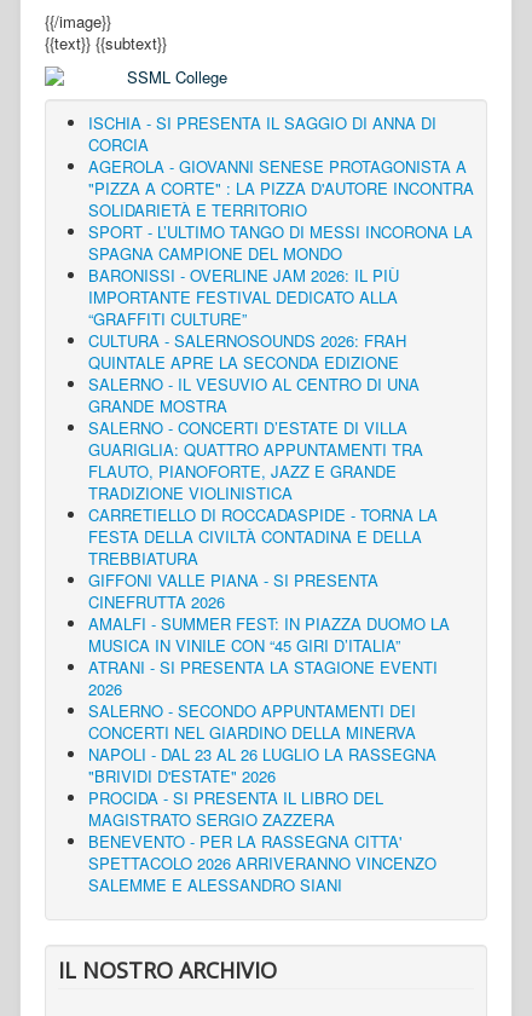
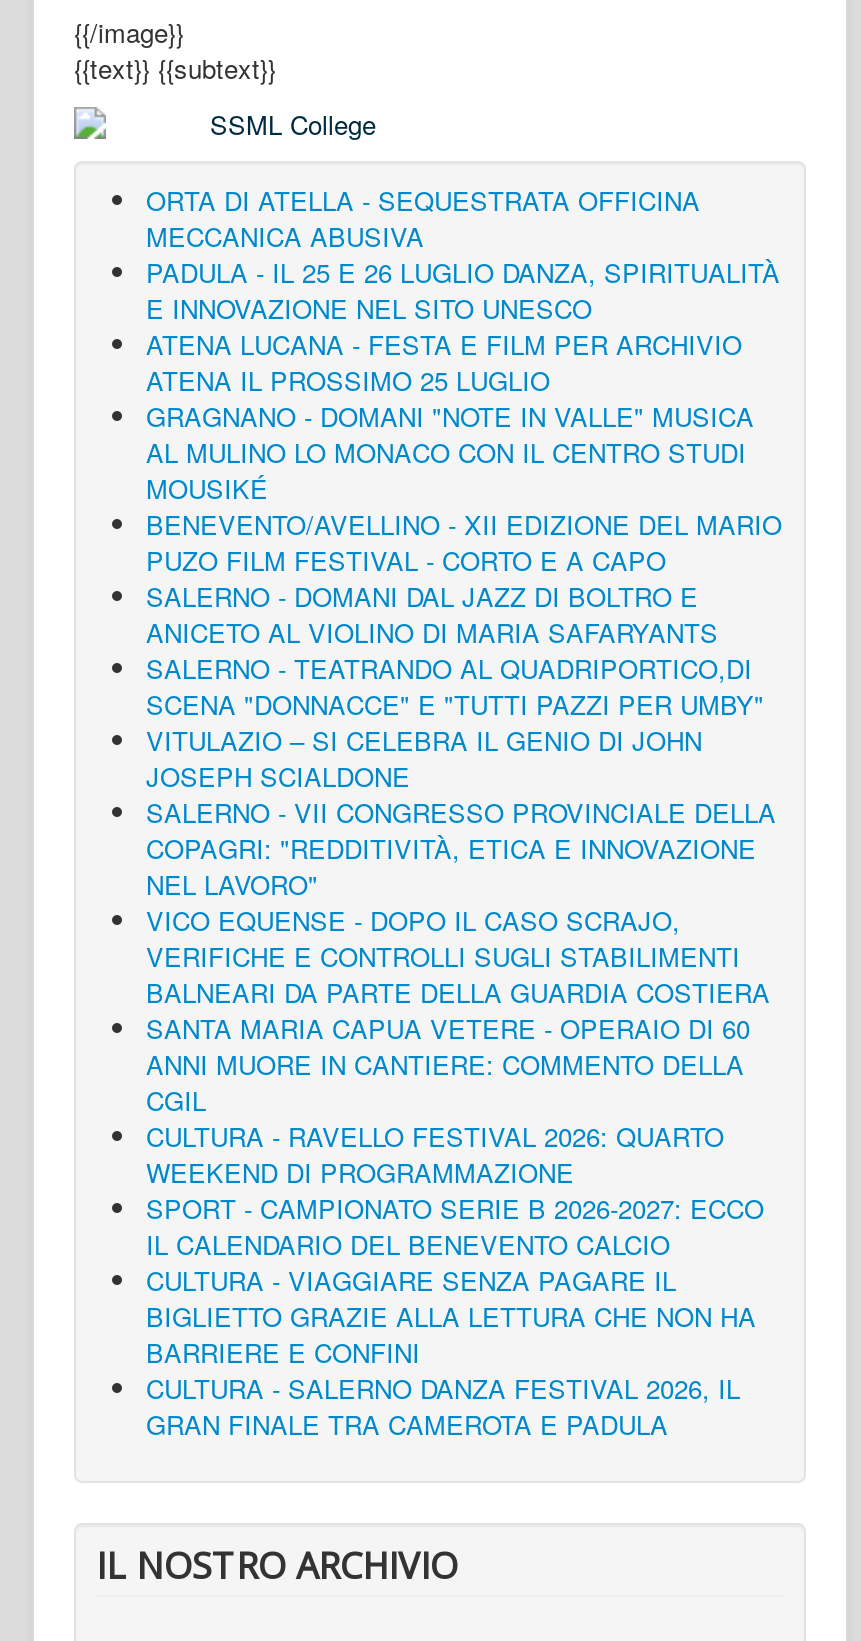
[88,111,474,896] ISCHIA - SI PRESENTA IL SAGGIO DI ANNA DI | CORCIA | AGEROLA - GIOVANNI SENESE PROTAGONISTA A | "PIZZA A CORTE" : LA PIZZA D'AUTORE INCONTRA | SOLIDARIETÀ E TERRITORIO | SPORT - L’ULTIMO TANGO DI MESSI INCORONA LA | SPAGNA CAMPIONE DEL MONDO | BARONISSI - OVERLINE JAM 2026: IL PIÙ | IMPORTANTE FESTIVAL DEDICATO ALLA | “GRAFFITI CULTURE” | CULTURA - SALERNOSOUNDS 2026: FRAH | QUINTALE APRE LA SECONDA EDIZIONE | SALERNO - IL VESUVIO AL CENTRO DI UNA | GRANDE MOSTRA | SALERNO - CONCERTI D’ESTATE DI VILLA | GUARIGLIA: QUATTRO APPUNTAMENTI TRA | FLAUTO, PIANOFORTE, JAZZ E GRANDE | TRADIZIONE VIOLINISTICA | CARRETIELLO DI ROCCADASPIDE - TORNA LA | FESTA DELLA CIVILTÀ CONTADINA E DELLA | TREBBIATURA | GIFFONI VALLE PIANA - SI PRESENTA | CINEFRUTTA 2026 | AMALFI - SUMMER FEST: IN PIAZZA DUOMO LA | MUSICA IN VINILE CON “45 GIRI D’ITALIA” | ATRANI - SI PRESENTA LA STAGIONE EVENTI | 2026 | SALERNO - SECONDO APPUNTAMENTI DEI | CONCERTI NEL GIARDINO DELLA MINERVA | NAPOLI - DAL 23 AL 26 LUGLIO LA RASSEGNA | "BRIVIDI D'ESTATE" 2026 | PROCIDA - SI PRESENTA IL LIBRO DEL | MAGISTRATO SERGIO ZAZZERA | BENEVENTO - PER LA RASSEGNA CITTA' | SPETTACOLO 2026 ARRIVERANNO VINCENZO | SALEMME E ALESSANDRO SIANI -> [146,181,782,1443] ORTA DI ATELLA - SEQUESTRATA OFFICINA | MECCANICA ABUSIVA | PADULA - IL 25 E 26 LUGLIO DANZA, SPIRITUALITÀ | E INNOVAZIONE NEL SITO UNESCO | ATENA LUCANA - FESTA E FILM PER ARCHIVIO | ATENA IL PROSSIMO 25 LUGLIO | GRAGNANO - DOMANI "NOTE IN VALLE" MUSICA | AL MULINO LO MONACO CON IL CENTRO STUDI | MOUSIKÉ | BENEVENTO/AVELLINO - XII EDIZIONE DEL MARIO | PUZO FILM FESTIVAL - CORTO E A CAPO | SALERNO - DOMANI DAL JAZZ DI BOLTRO E | ANICETO AL VIOLINO DI MARIA SAFARYANTS | SALERNO - TEATRANDO AL QUADRIPORTICO,DI | SCENA "DONNACCE" E "TUTTI PAZZI PER UMBY" | VITULAZIO – SI CELEBRA IL GENIO DI JOHN | JOSEPH SCIALDONE | SALERNO - VII CONGRESSO PROVINCIALE DELLA | COPAGRI: "REDDITIVITÀ, ETICA E INNOVAZIONE | NEL LAVORO" | VICO EQUENSE - DOPO IL CASO SCRAJO, | VERIFICHE E CONTROLLI SUGLI STABILIMENTI | BALNEARI DA PARTE DELLA GUARDIA COSTIERA | SANTA MARIA CAPUA VETERE - OPERAIO DI 60 | ANNI MUORE IN CANTIERE: COMMENTO DELLA | CGIL | CULTURA - RAVELLO FESTIVAL 2026: QUARTO | WEEKEND DI PROGRAMMAZIONE | SPORT - CAMPIONATO SERIE B 2026-2027: ECCO | IL CALENDARIO DEL BENEVENTO CALCIO | CULTURA - VIAGGIARE SENZA PAGARE IL | BIGLIETTO GRAZIE ALLA LETTURA CHE NON HA | BARRIERE E CONFINI | CULTURA - SALERNO DANZA FESTIVAL 2026, IL | GRAN FINALE TRA CAMEROTA E PADULA

